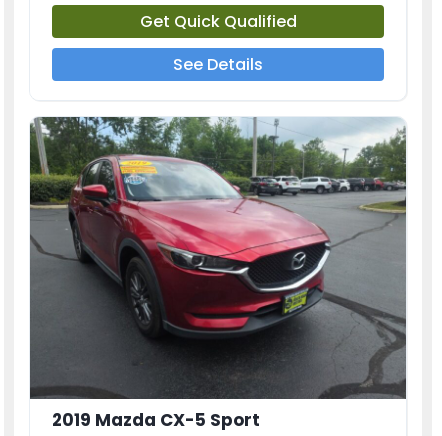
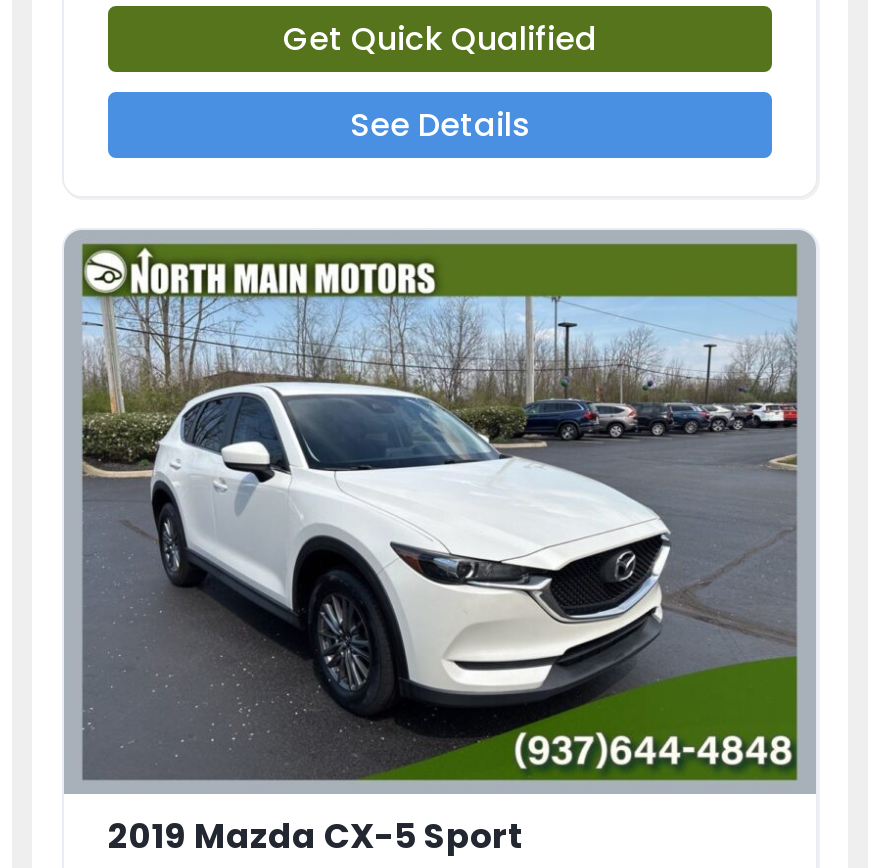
[30,117,406,399] [image] -> [66,230,814,792] [image]

